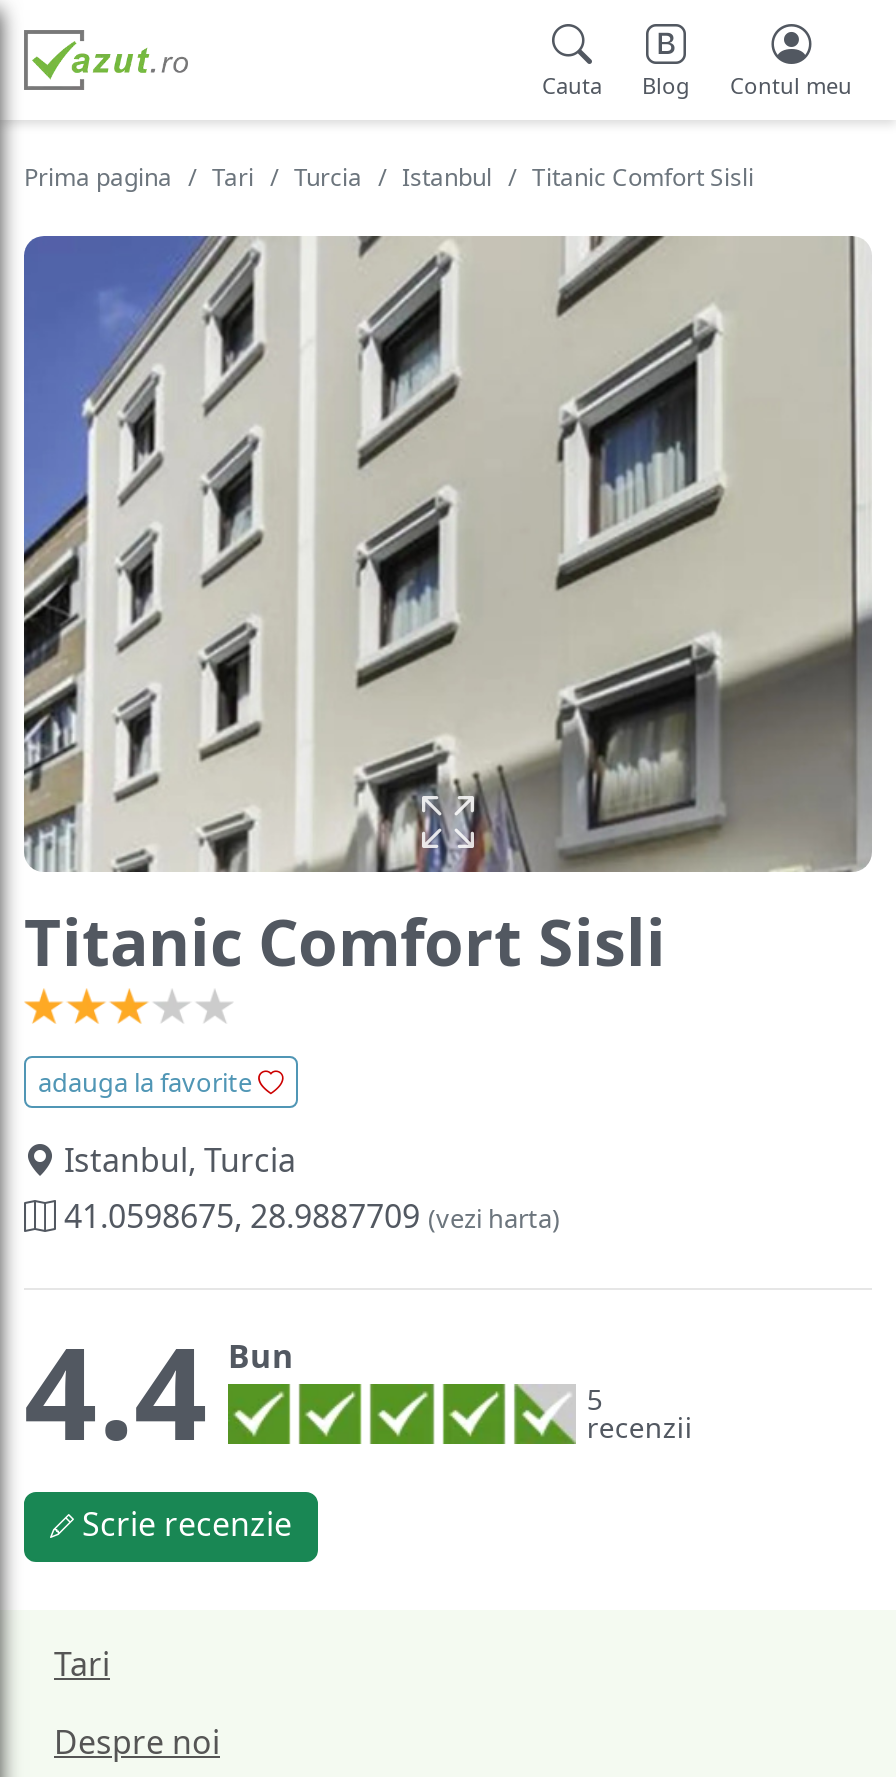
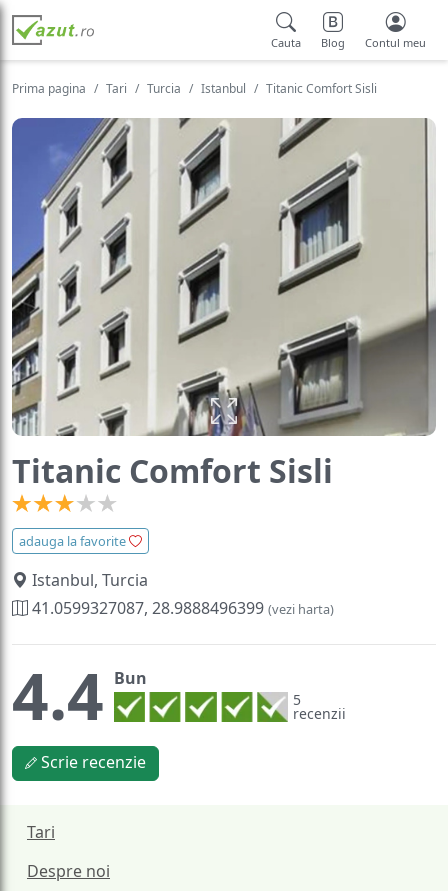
[56,1194,560,1238] 41.0598675, 28.9887709 (vezi harta) -> [28,597,334,619] 41.0599327087, 28.9888496399 (vezi harta)

